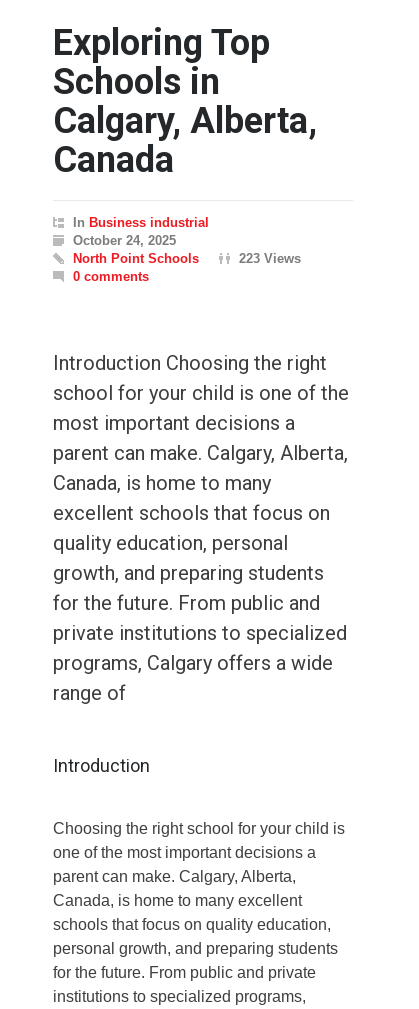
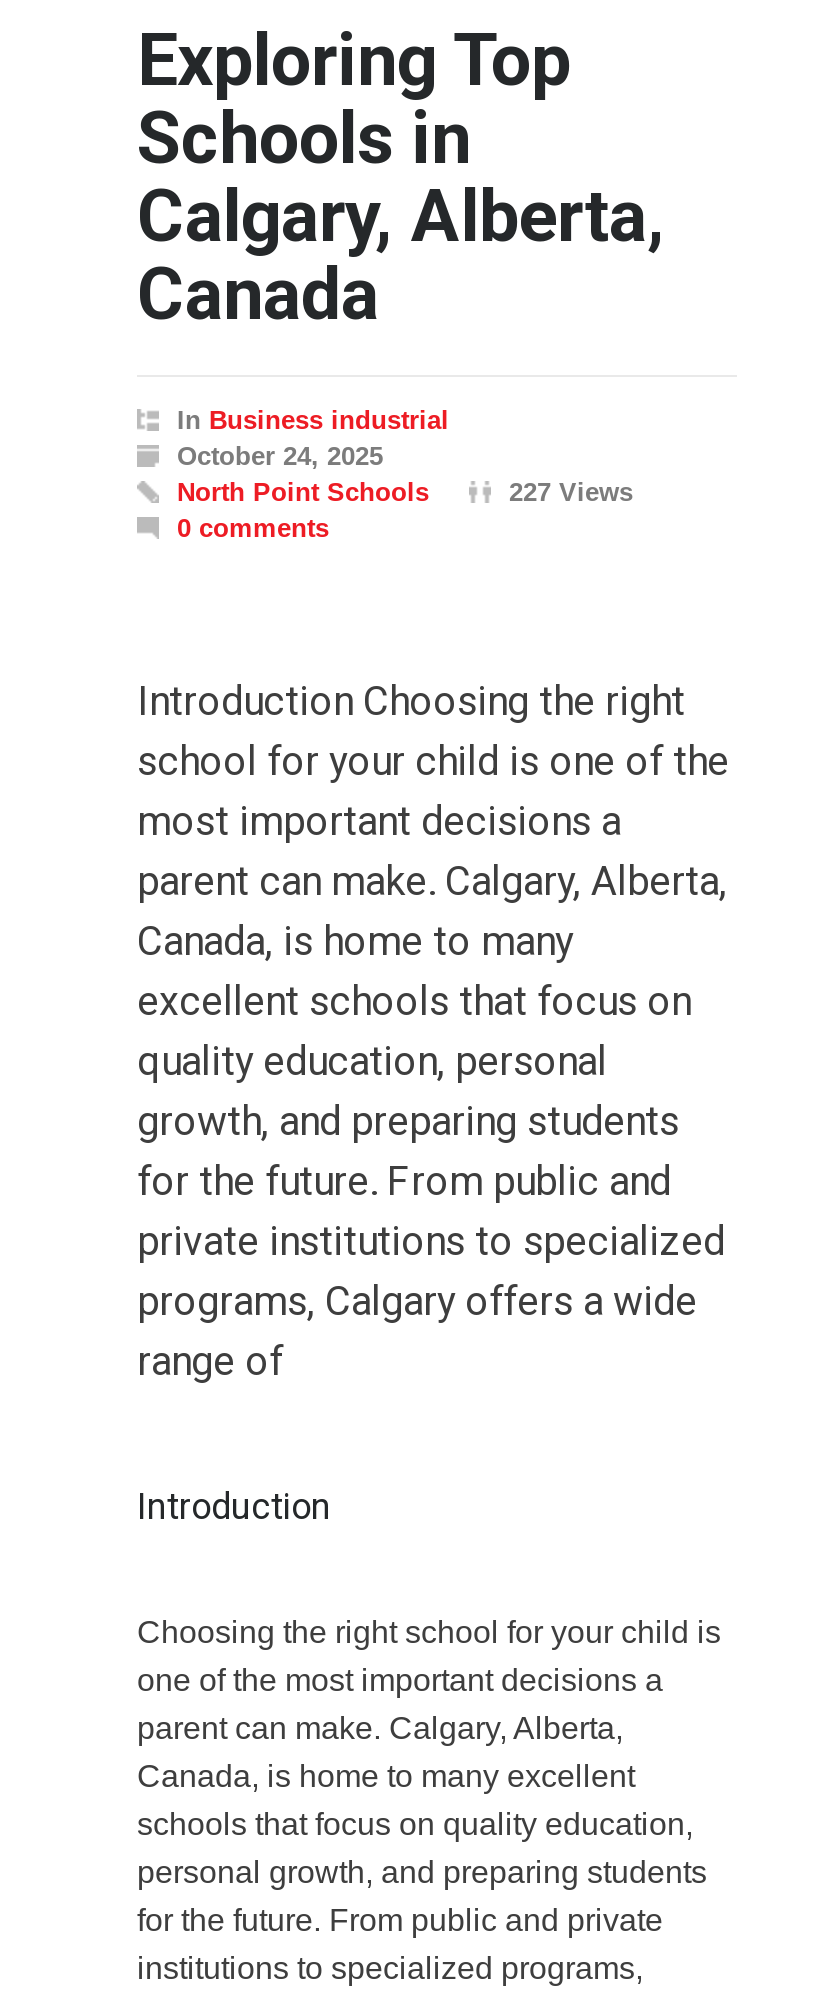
[239,251,301,266] 223 Views -> [509,477,633,507] 227 Views

